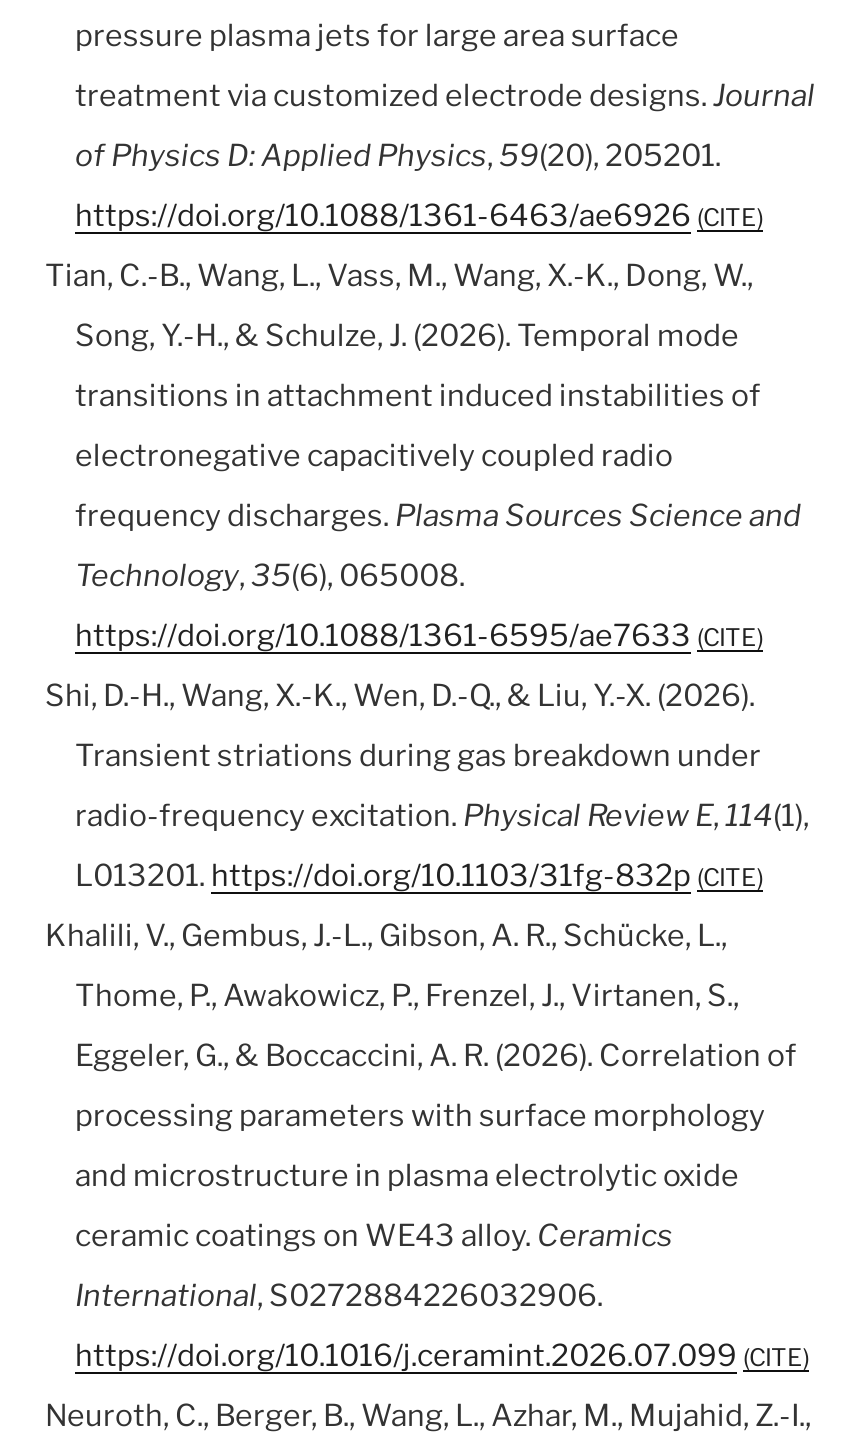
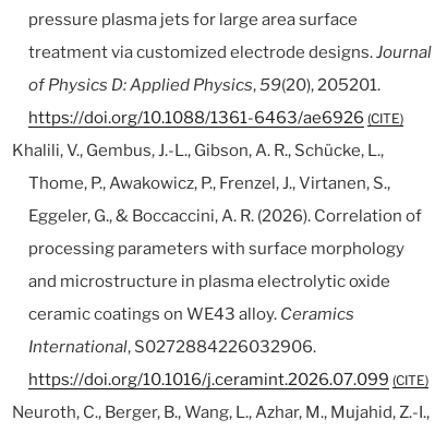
[45,259,809,895] Tian, C.-B., Wang, L., Vass, M., Wang, X.-K., Dong, W., | Song, Y.-H., & Schulze, J. (2026). Temporal mode | transitions in attachment induced instabilities of | electronegative capacitively coupled radio | frequency discharges. Plasma Sources Science and | Technology, 35(6), 065008. | https://doi.org/10.1088/1361-6595/ae7633 CITE | Shi, D.-H., Wang, X.-K., Wen, D.-Q., & Liu, Y.-X. (2026). | Transient striations during gas breakdown under | radio-frequency excitation. Physical Review E, 114(1), | L013201. https://doi.org/10.1103/31fg-832p CITE -> none

